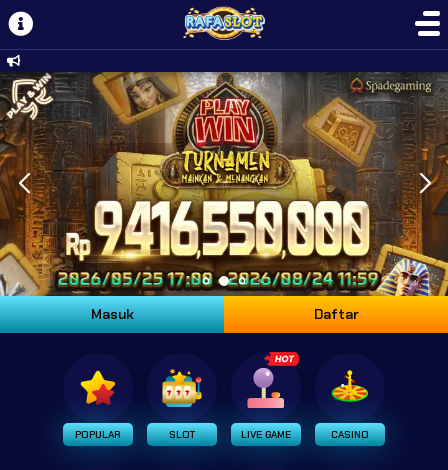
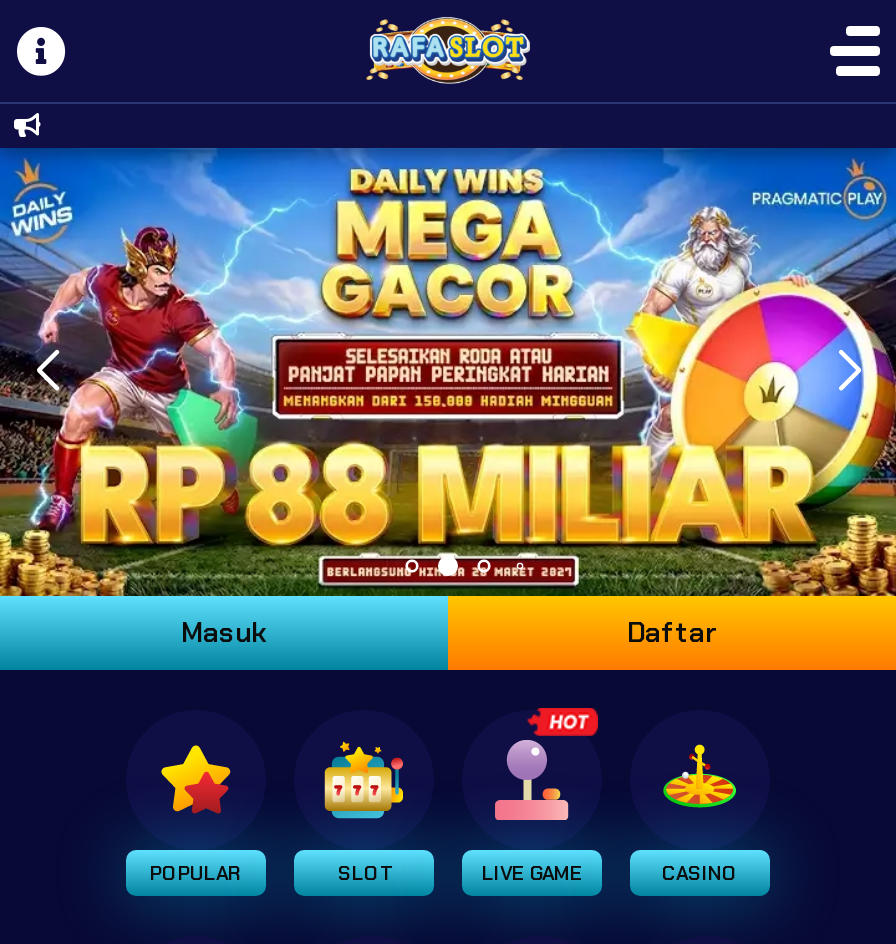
[3,71,445,297] [image] -> [6,146,890,598] [image]

